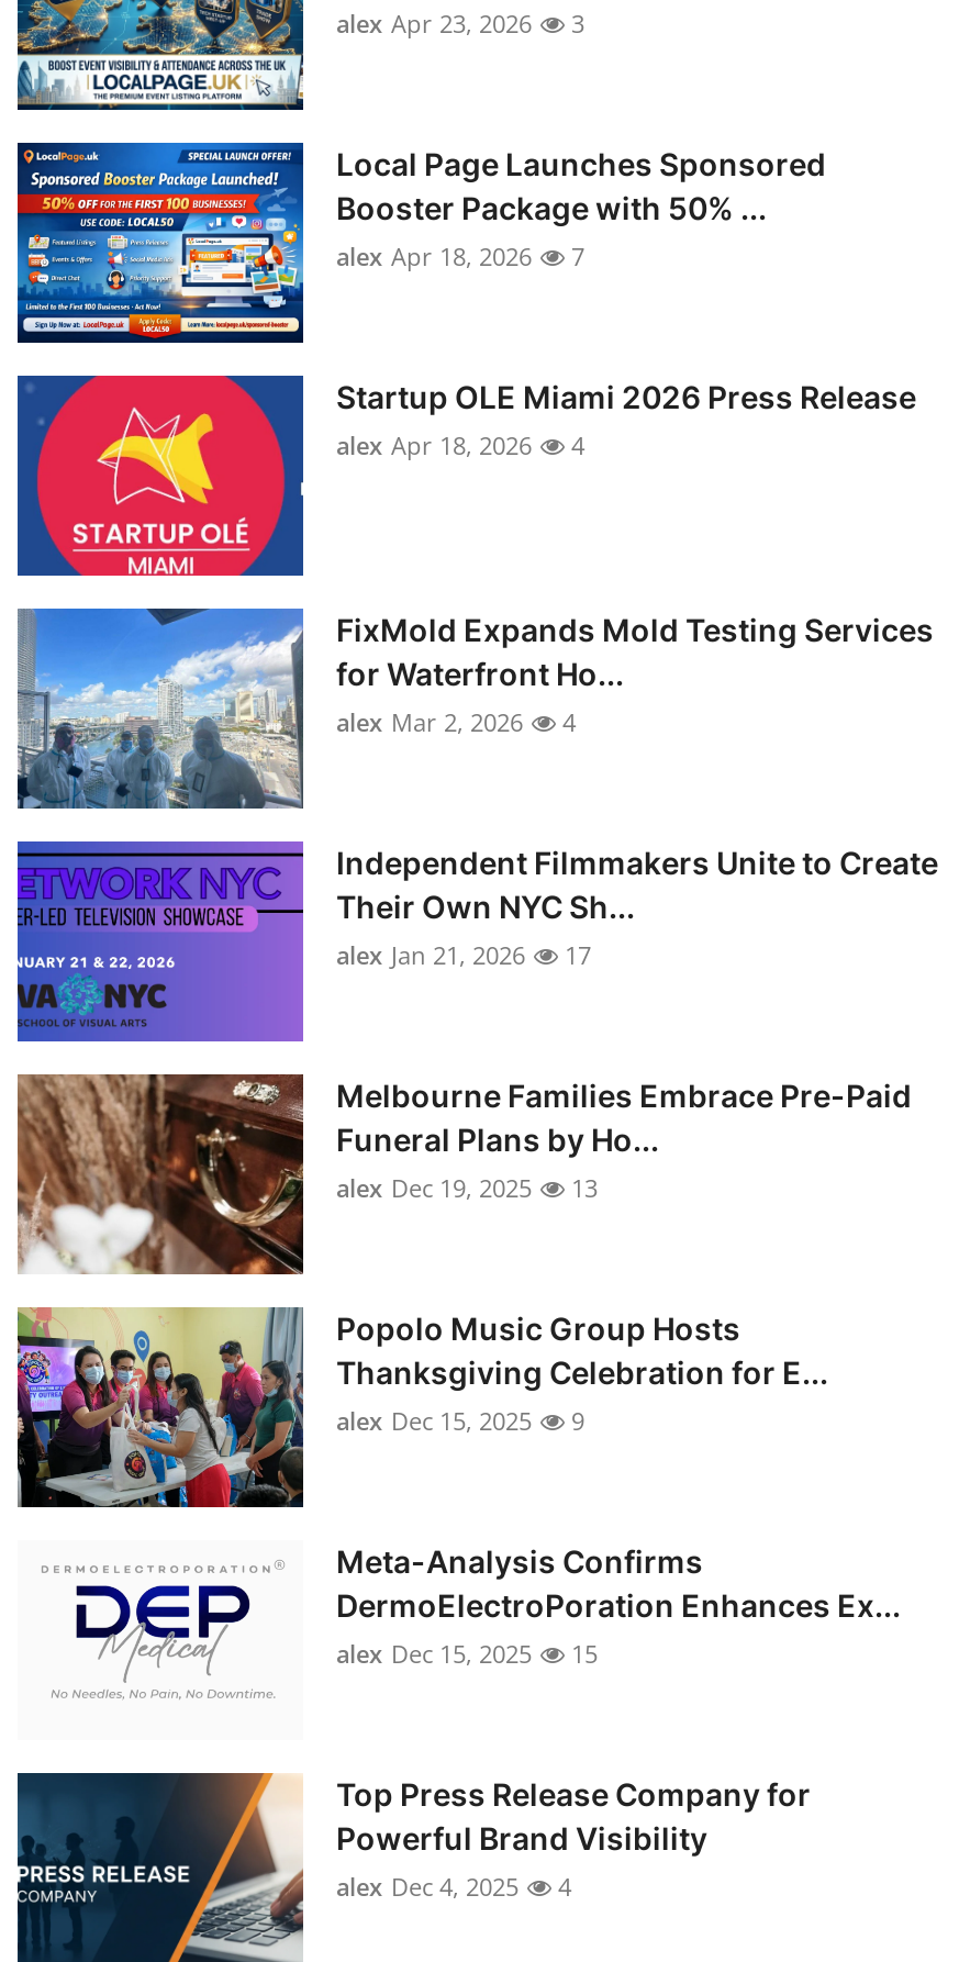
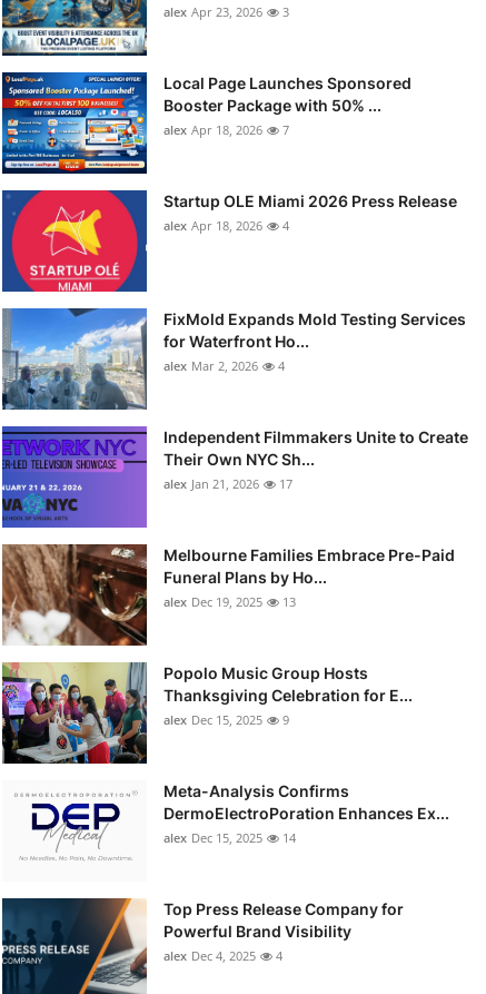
[336,1637,598,1670] alex Dec 15, 2025 15 -> [163,829,296,846] alex Dec 15, 2025 14

